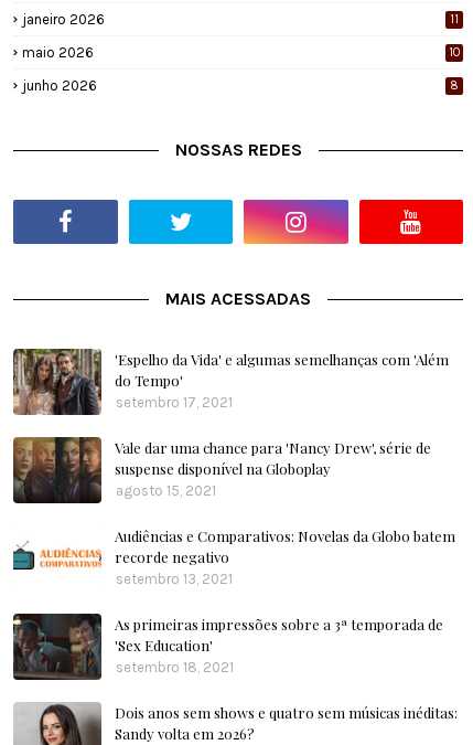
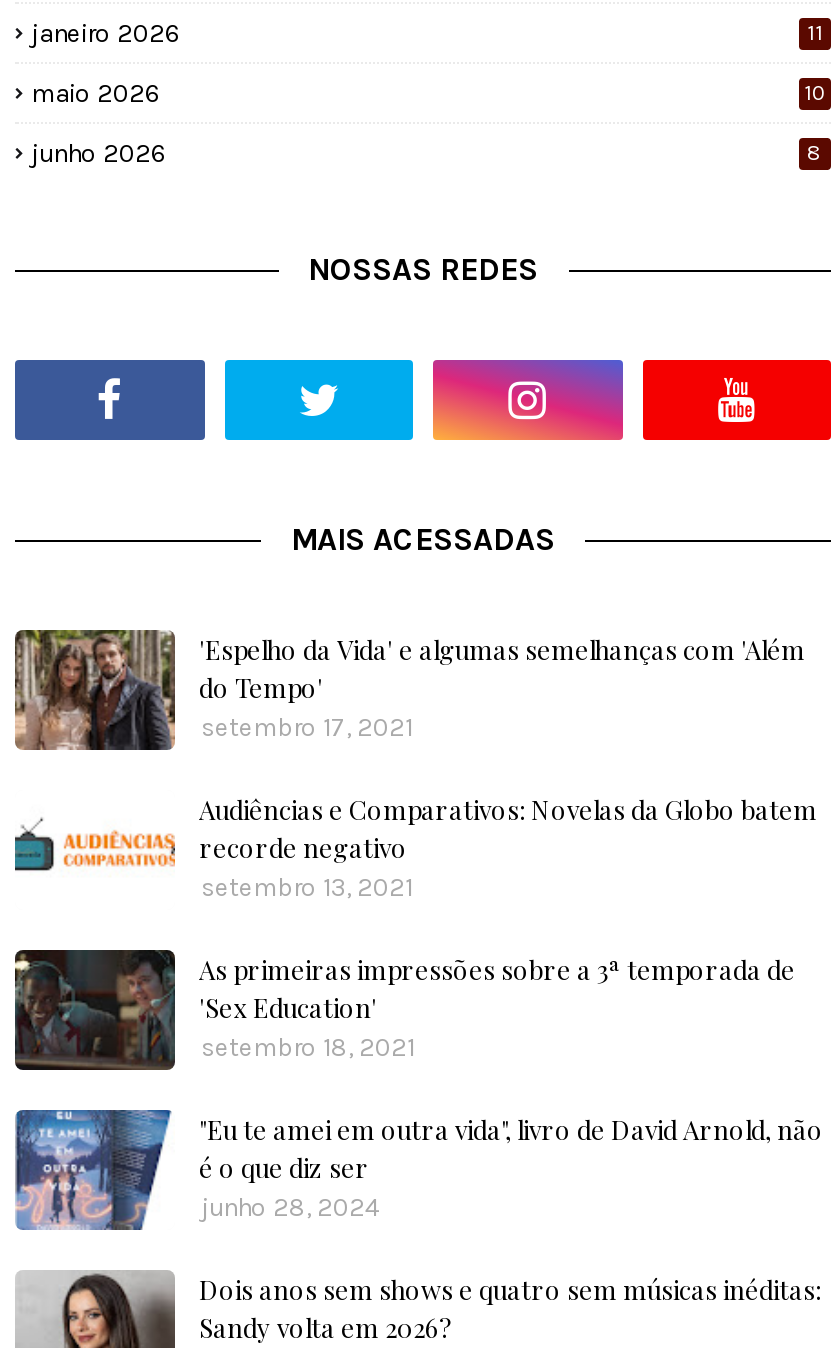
[12,437,431,504] [image] | Vale dar uma chance para 'Nancy Drew', série de | suspense disponível na Globoplay | agosto 15, 2021 -> none
moved [11,526,455,681] -> [11,792,817,1072]: [image] | Audiências e Comparativos: Novelas da Globo batem | recorde negativo | setembro 13, 2021 | As primeiras impressões sobre a 3ª temporada de | 'Sex Education' | setembro 18, 2021
none -> [15,1110,823,1230] [image] | "Eu te amei em outra vida", livro de David Arnold, não | é o que diz ser | junho 28, 2024

